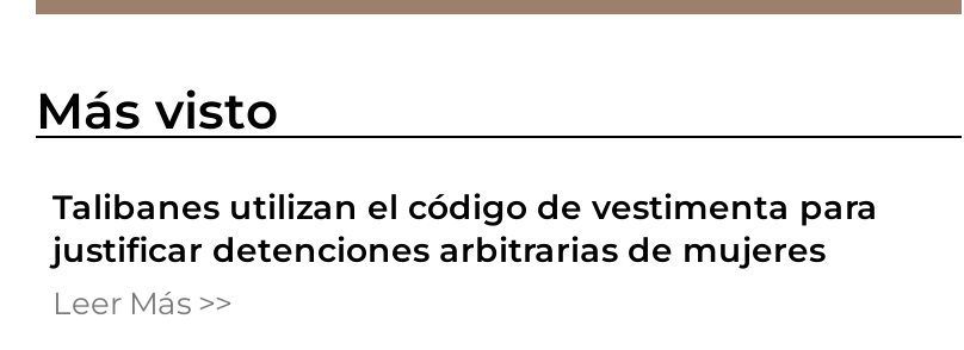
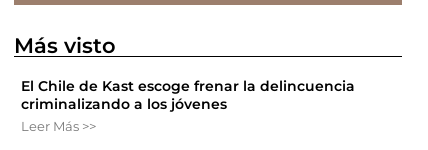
[52,185,878,270] Talibanes utilizan el código de vestimenta para | justificar detenciones arbitrarias de mujeres -> [21,76,355,112] El Chile de Kast escoge frenar la delincuencia | criminalizando a los jóvenes

